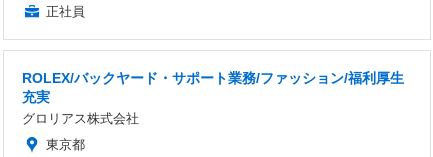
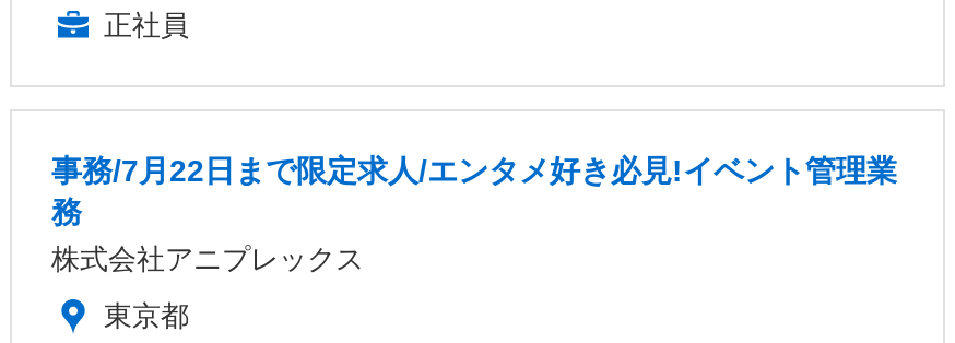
[22,70,404,126] ROLEX/バックヤード・サポート業務/ファッション/福利厚生 | 充実 | グロリアス株式会社 -> [51,154,897,276] 事務/7月22日まで限定求人/エンタメ好き必見!イベント管理業 | 務 | 株式会社アニプレックス

